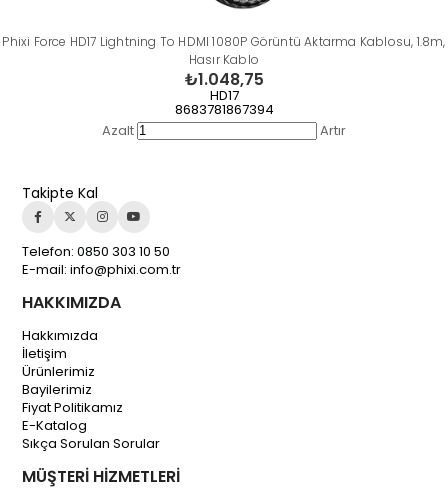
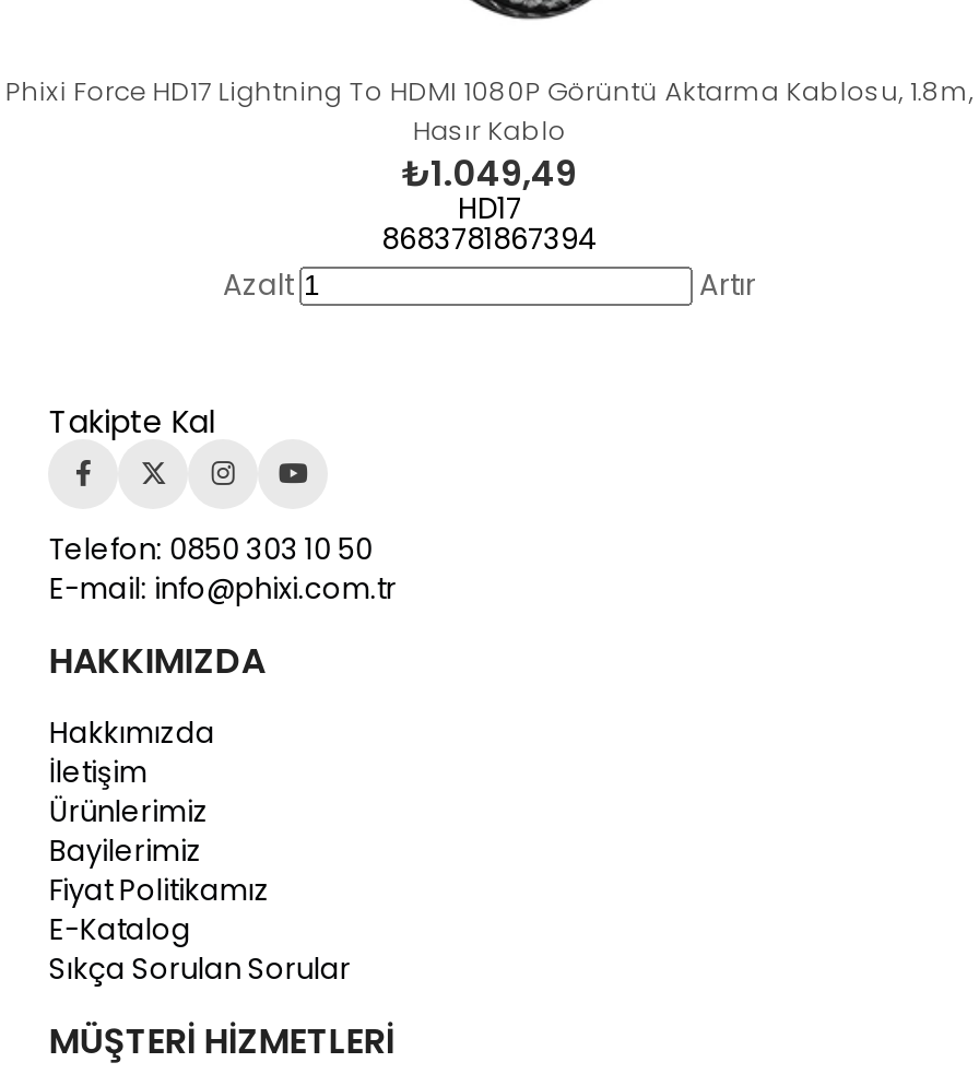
[184,68,263,91] ₺1.048,75 -> [402,149,577,199] ₺1.049,49

